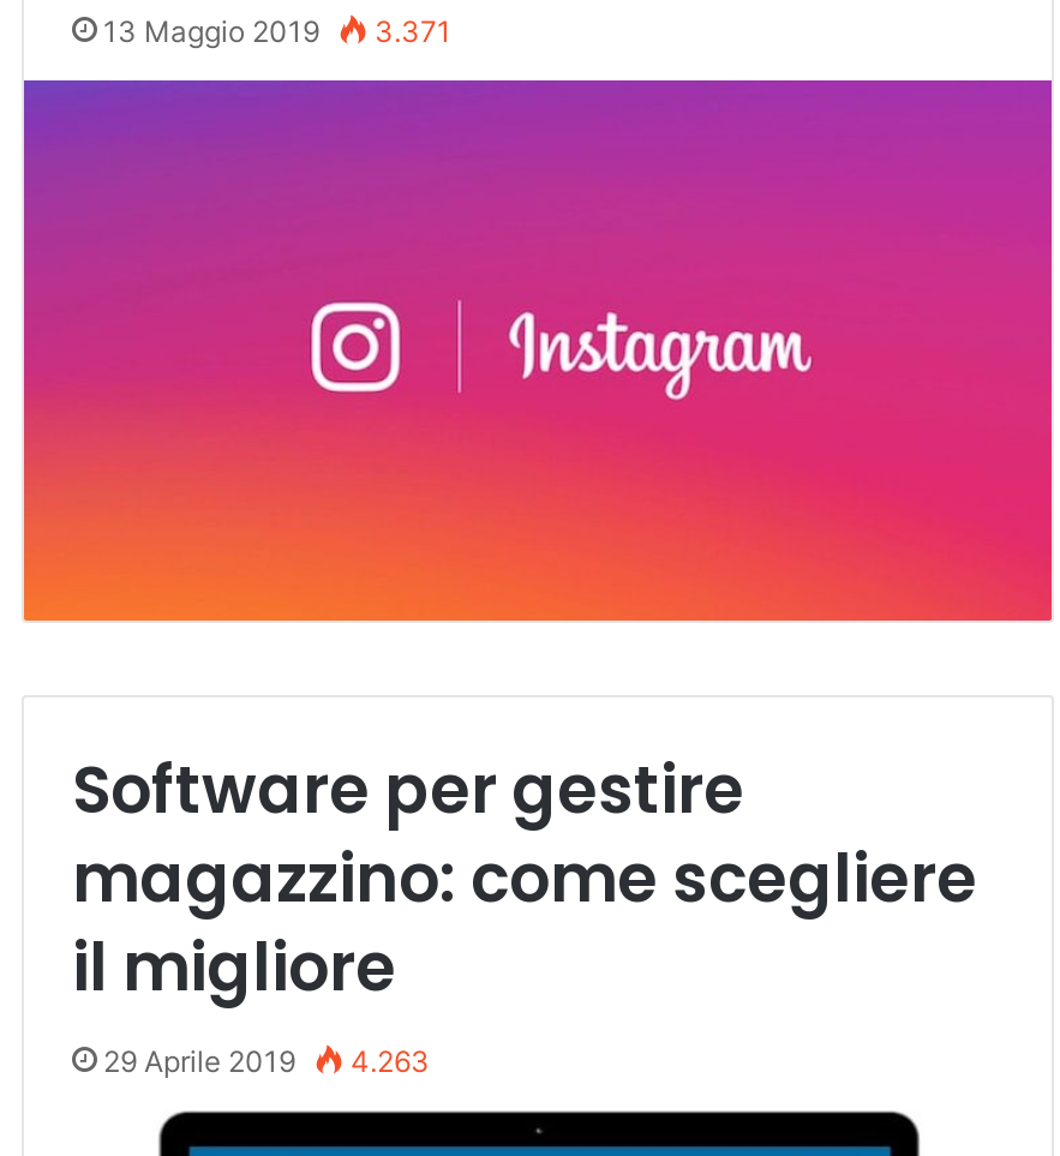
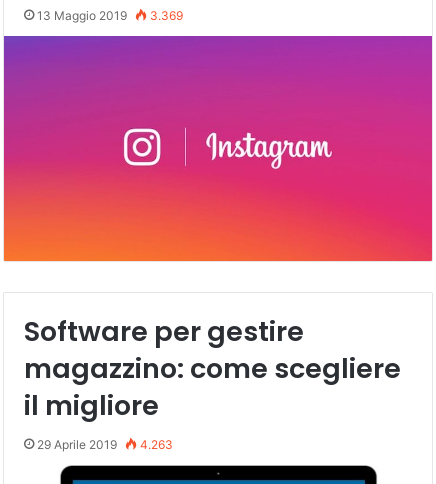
[103,13,451,49] 13 Maggio 2019 3.371 -> [37,8,183,23] 13 Maggio 2019 3.369

